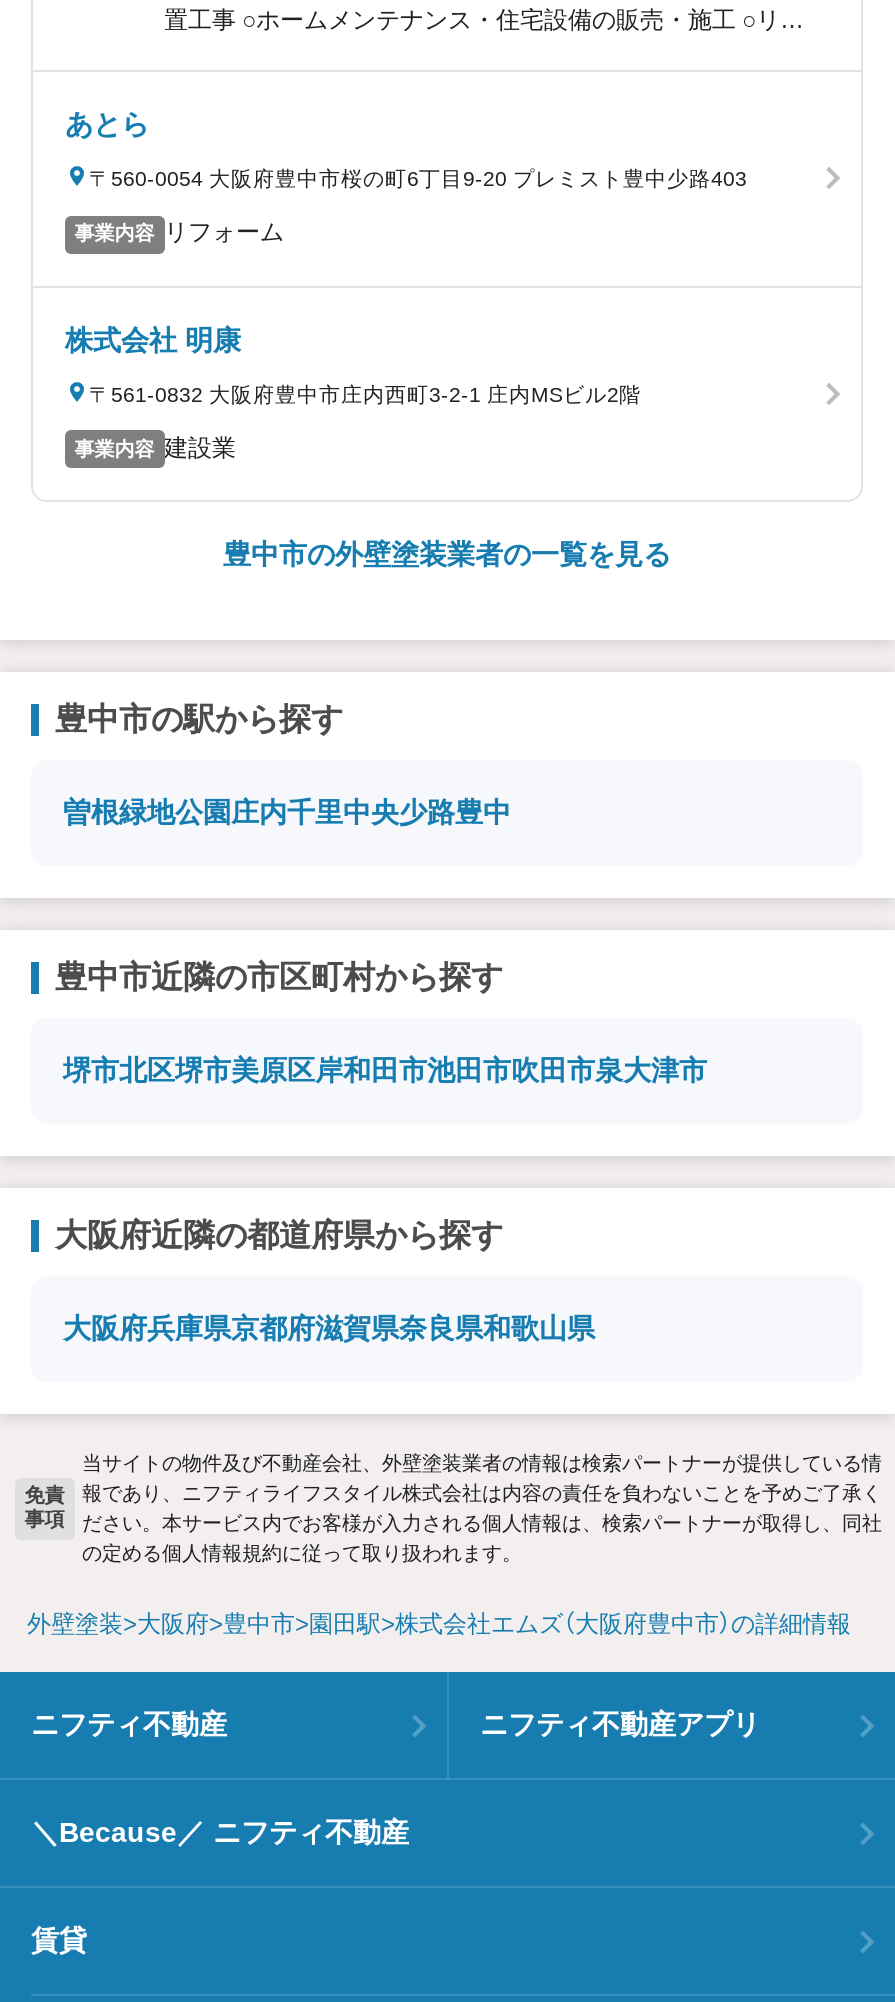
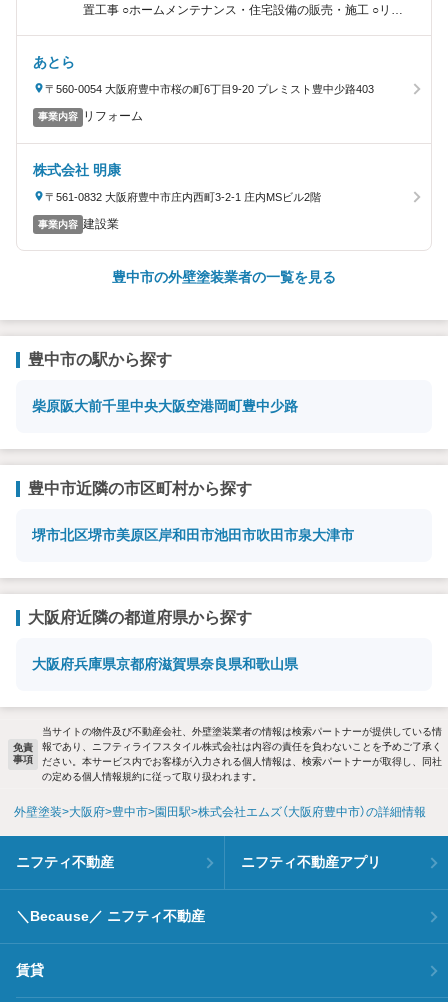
[63,796,511,828] 曽根緑地公園庄内千里中央少路豊中 -> [32,398,298,414] 柴原阪大前千里中央大阪空港岡町豊中少路

